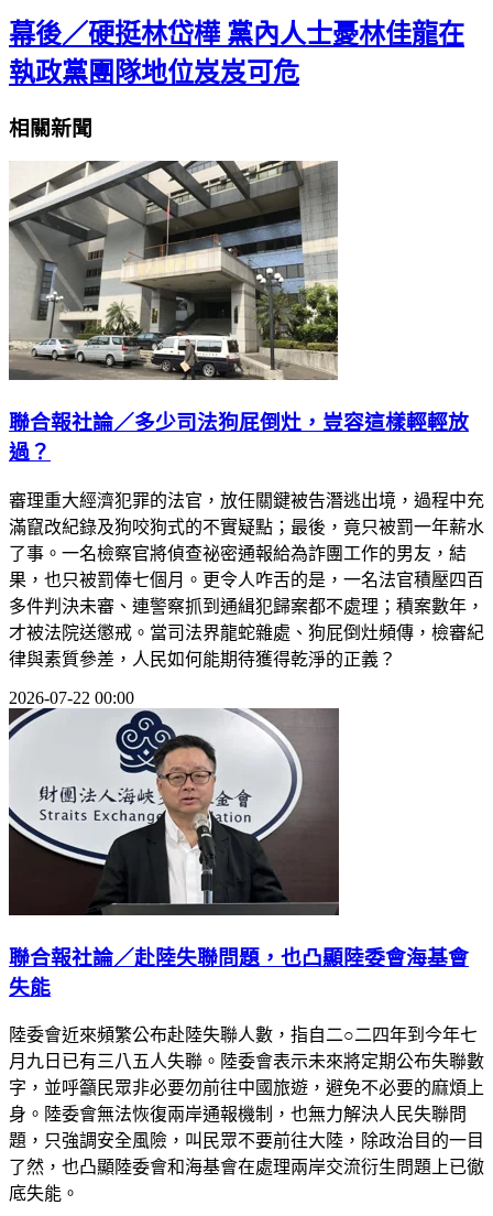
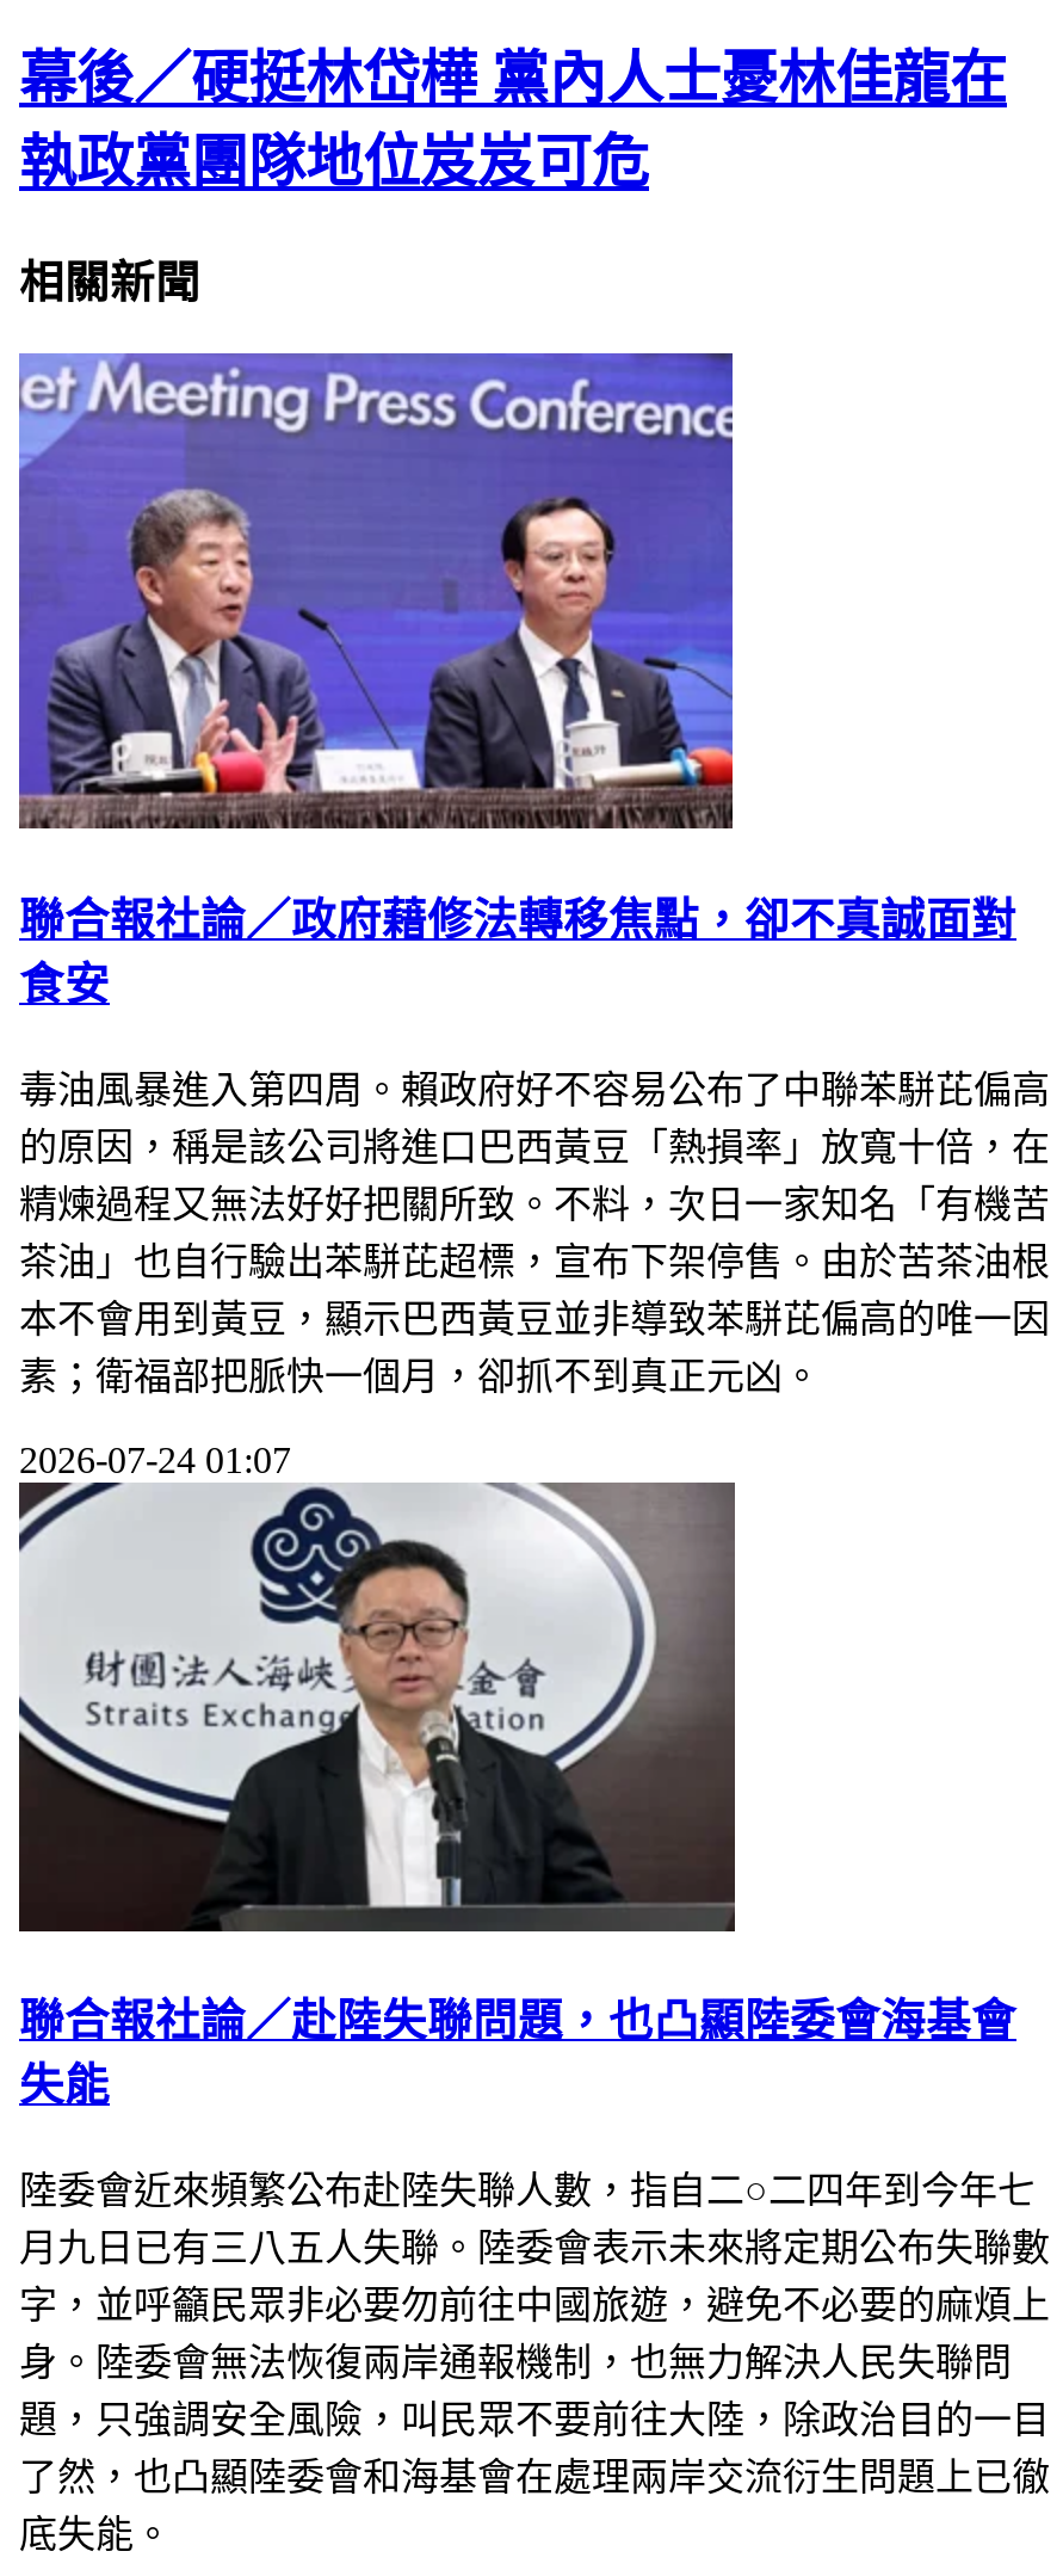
[8,160,469,464] [image] | 聯合報社論／多少司法狗屁倒灶，豈容這樣輕輕放 | 過？ -> [17,351,1016,1010] [image] | 聯合報社論／政府藉修法轉移焦點，卻不真誠面對 | 食安
[9,491,484,668] 審理重大經濟犯罪的法官，放任關鍵被告潛逃出境，過程中充 | 滿竄改紀錄及狗咬狗式的不實疑點；最後，竟只被罰一年薪水 | 了事。一名檢察官將偵查祕密通報給為詐團工作的男友，結 | 果，也只被罰俸七個月。更令人咋舌的是，一名法官積壓四百 | 多件判決未審、連警察抓到通緝犯歸案都不處理；積案數年， | 才被法院送懲戒。當司法界龍蛇雜處、狗屁倒灶頻傳，檢審紀 | 律與素質參差，人民如何能期待獲得乾淨的正義？ -> [19,1069,1050,1396] 毒油風暴進入第四周。賴政府好不容易公布了中聯苯駢芘偏高 | 的原因，稱是該公司將進口巴西黃豆「熱損率」放寬十倍，在 | 精煉過程又無法好好把關所致。不料，次日一家知名「有機苦 | 茶油」也自行驗出苯駢芘超標，宣布下架停售。由於苦茶油根 | 本不會用到黃豆，顯示巴西黃豆並非導致苯駢芘偏高的唯一因 | 素；衛福部把脈快一個月，卻抓不到真正元凶。
[9,688,134,707] 2026-07-22 00:00 -> [19,1439,291,1480] 2026-07-24 01:07

